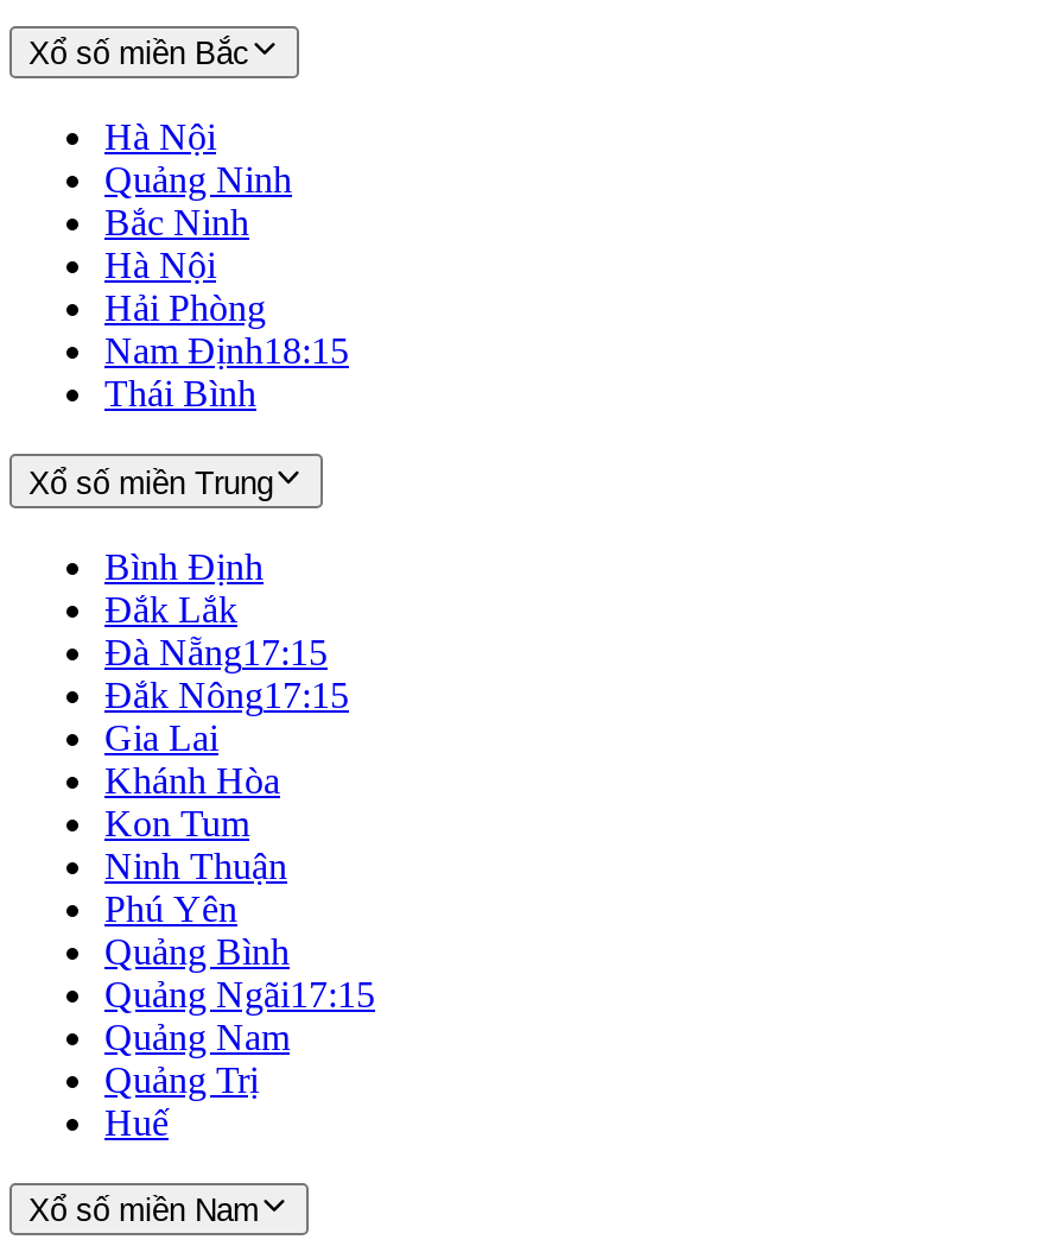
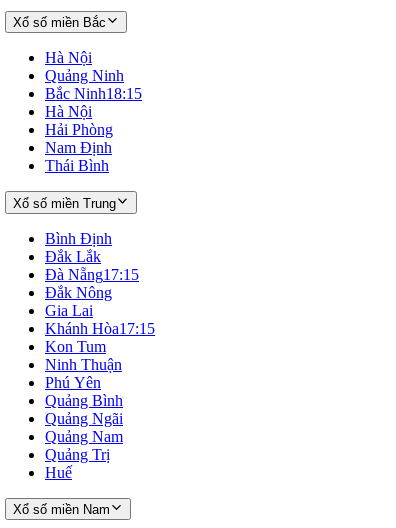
[104,203,249,243] Bắc Ninh -> [45,85,142,102] Bắc Ninh18:15
[104,331,349,371] Nam Định18:15 -> [45,139,112,156] Nam Định
[104,674,349,714] Đắk Nông17:15 -> [45,284,112,301] Đắk Nông
[104,759,280,800] Khánh Hòa -> [45,320,155,337] Khánh Hòa 17:15
[104,973,375,1013] Quảng Ngãi17:15 -> [45,410,123,427] Quảng Ngãi

